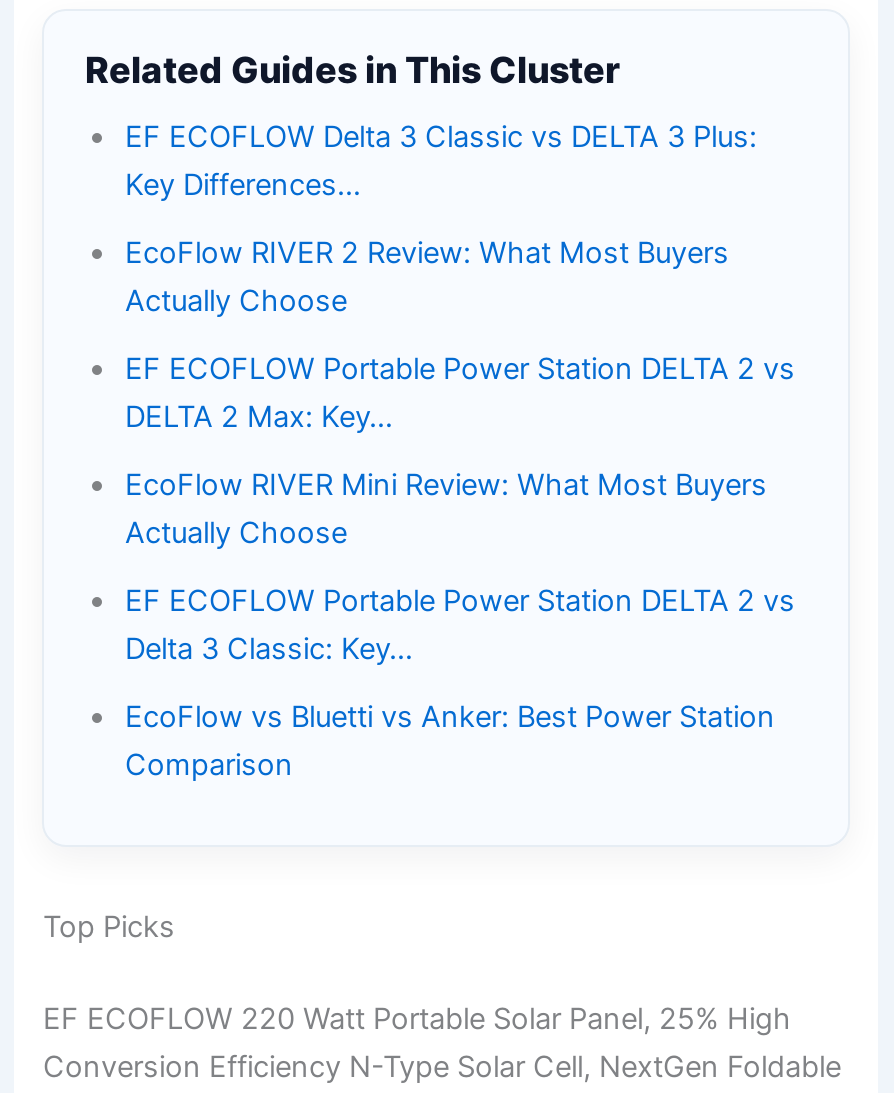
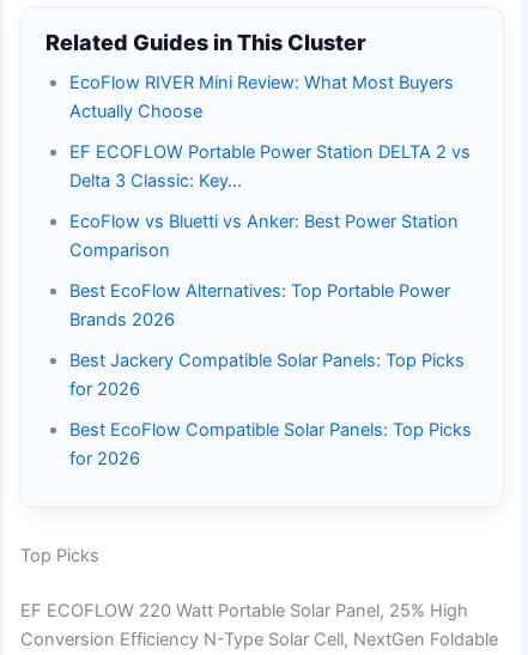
[125,119,795,435] EF ECOFLOW Delta 3 Classic vs DELTA 3 Plus: | Key Differences… | EcoFlow RIVER 2 Review: What Most Buyers | Actually Choose | EF ECOFLOW Portable Power Station DELTA 2 vs | DELTA 2 Max: Key… -> none
moved [125,467,795,783] -> [70,72,471,261]: EcoFlow RIVER Mini Review: What Most Buyers | Actually Choose | EF ECOFLOW Portable Power Station DELTA 2 vs | Delta 3 Classic: Key… | EcoFlow vs Bluetti vs Anker: Best Power Station | Comparison
none -> [70,280,472,469] Best EcoFlow Alternatives: Top Portable Power | Brands 2026 | Best Jackery Compatible Solar Panels: Top Picks | for 2026 | Best EcoFlow Compatible Solar Panels: Top Picks | for 2026

